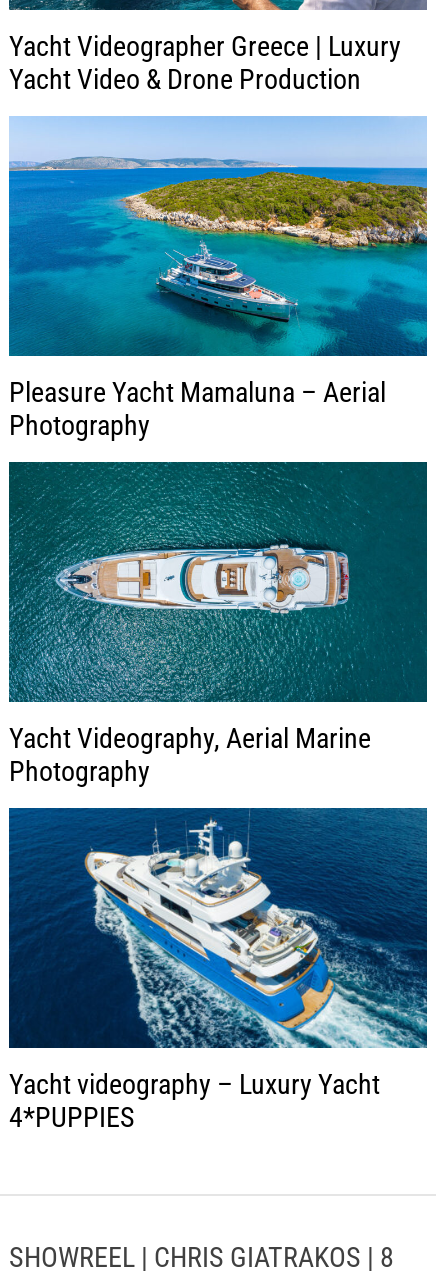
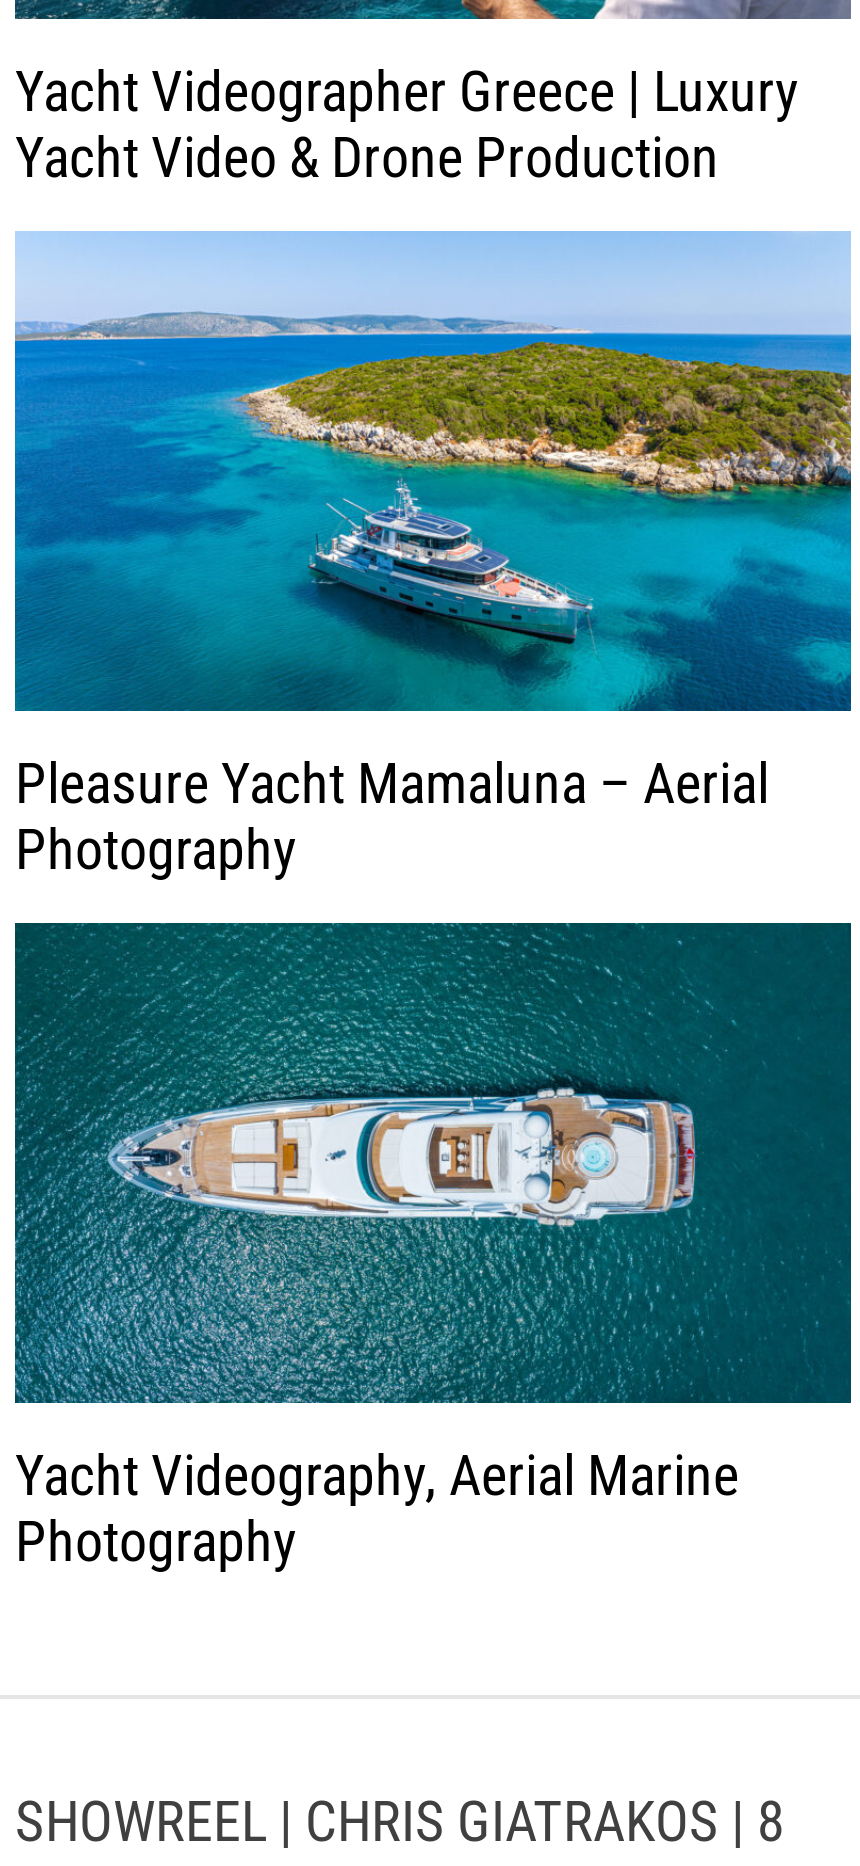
[9,807,427,1134] [image] | Yacht videography – Luxury Yacht | 4*PUPPIES -> none

